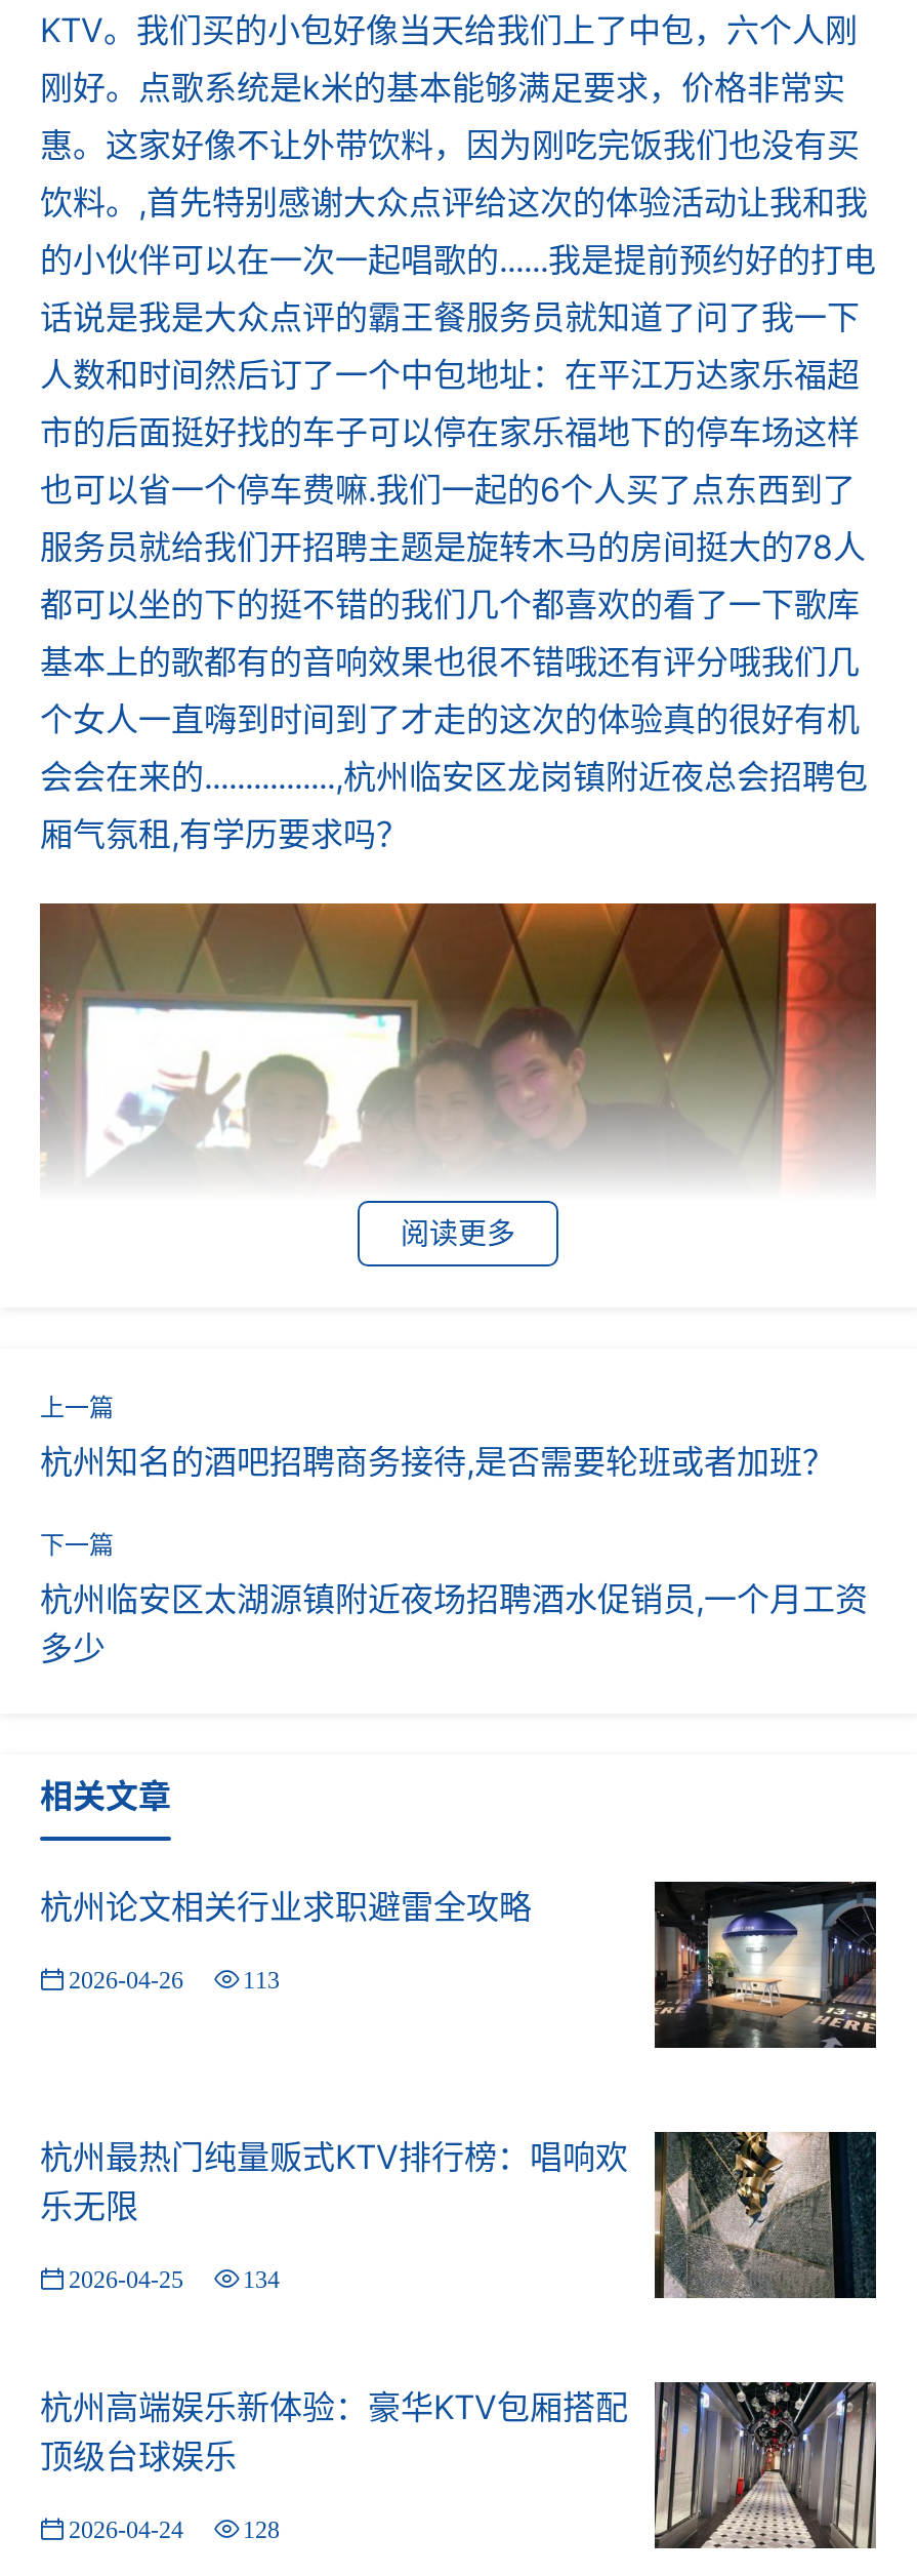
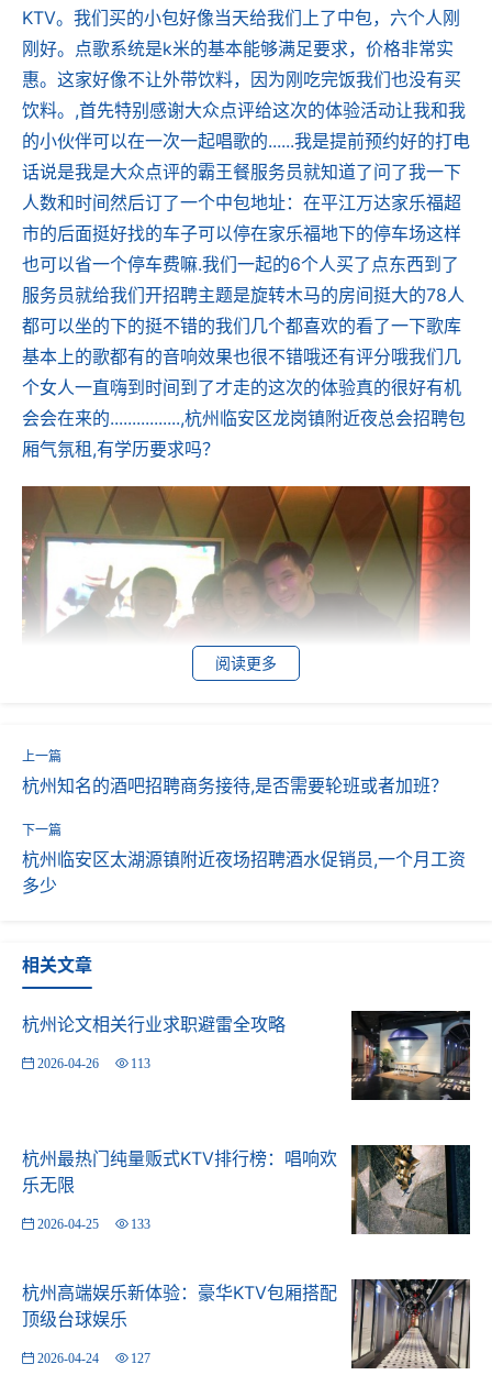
[243,2265,280,2292] 134 -> [131,1217,150,1231] 133
[243,2515,280,2542] 128 -> [131,1351,150,1365] 127

